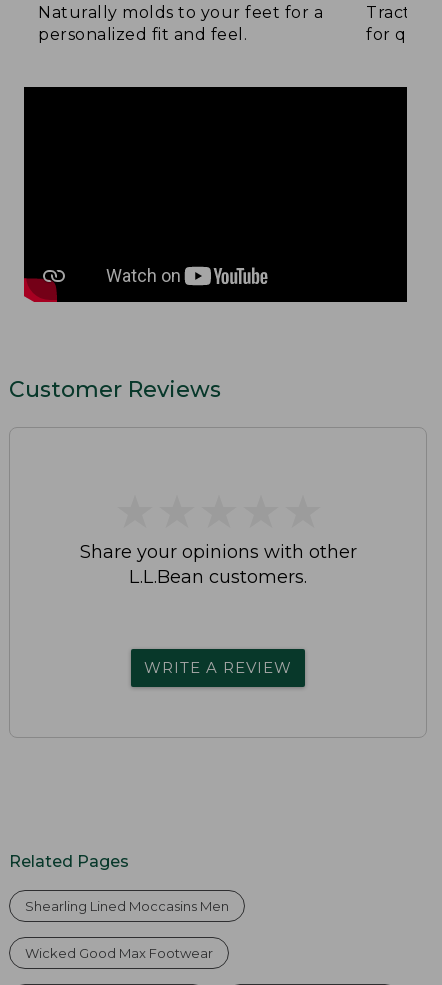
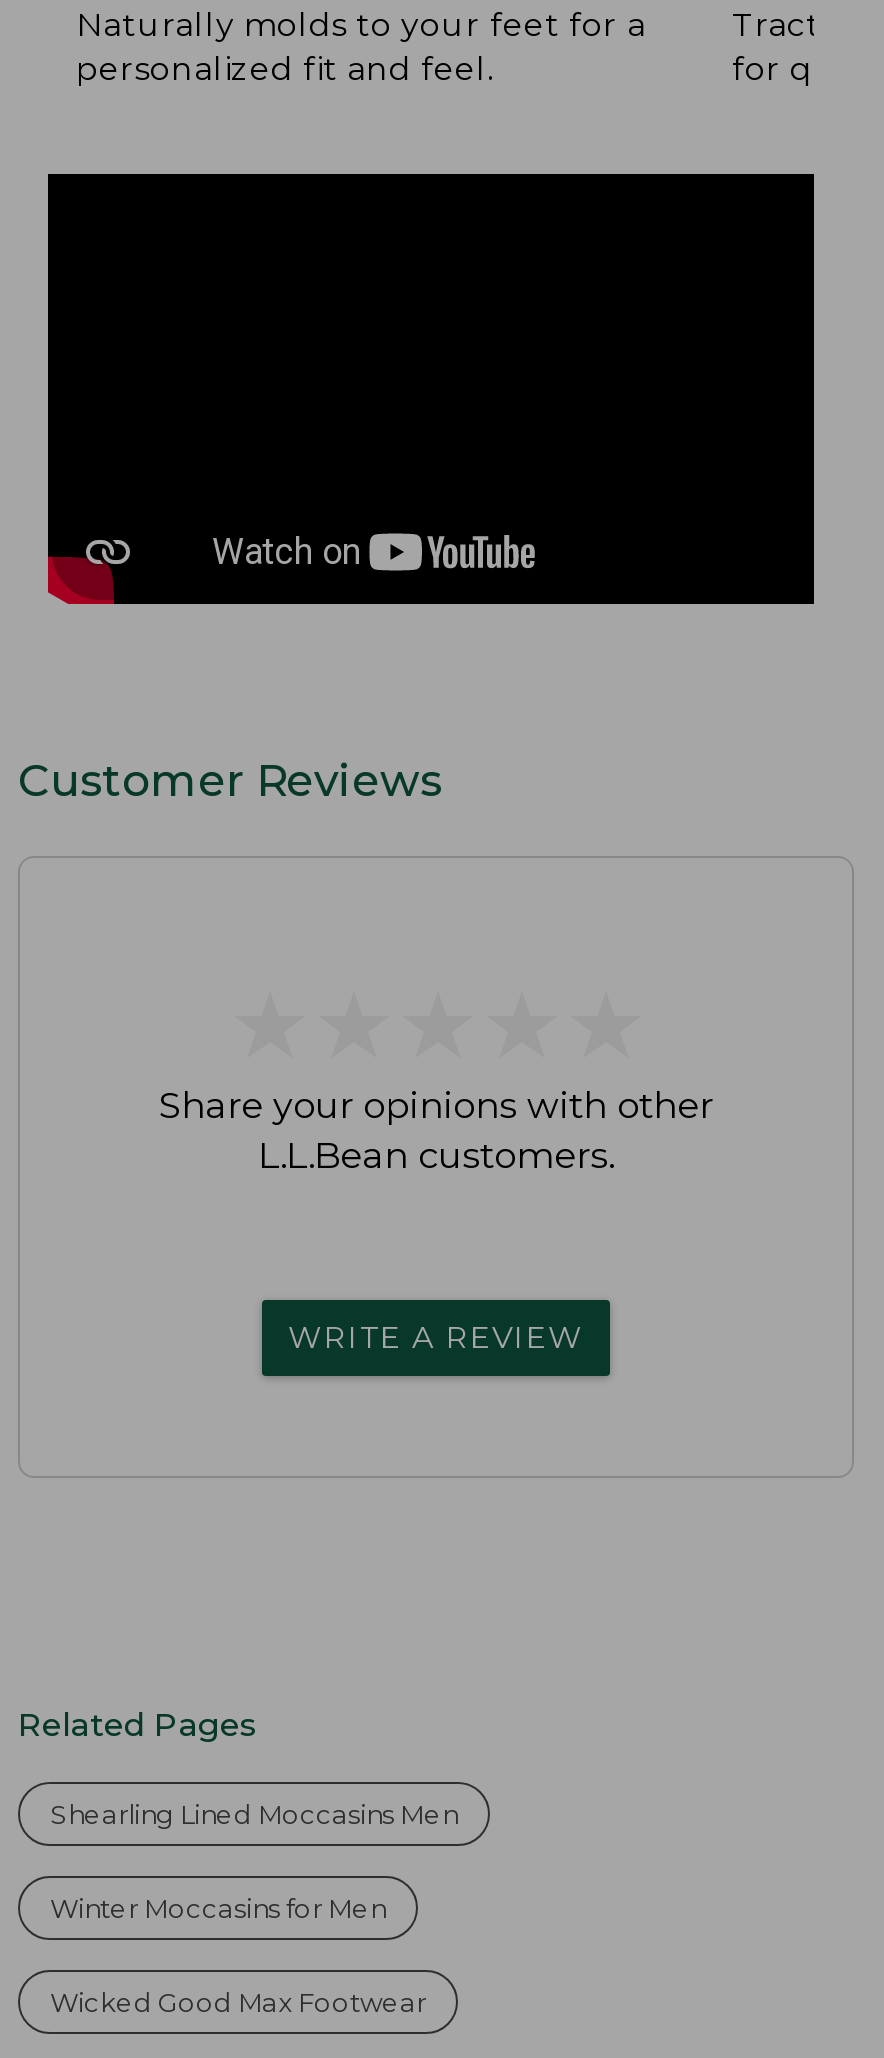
none -> [50,1891,386,1923] Winter Moccasins for Men

